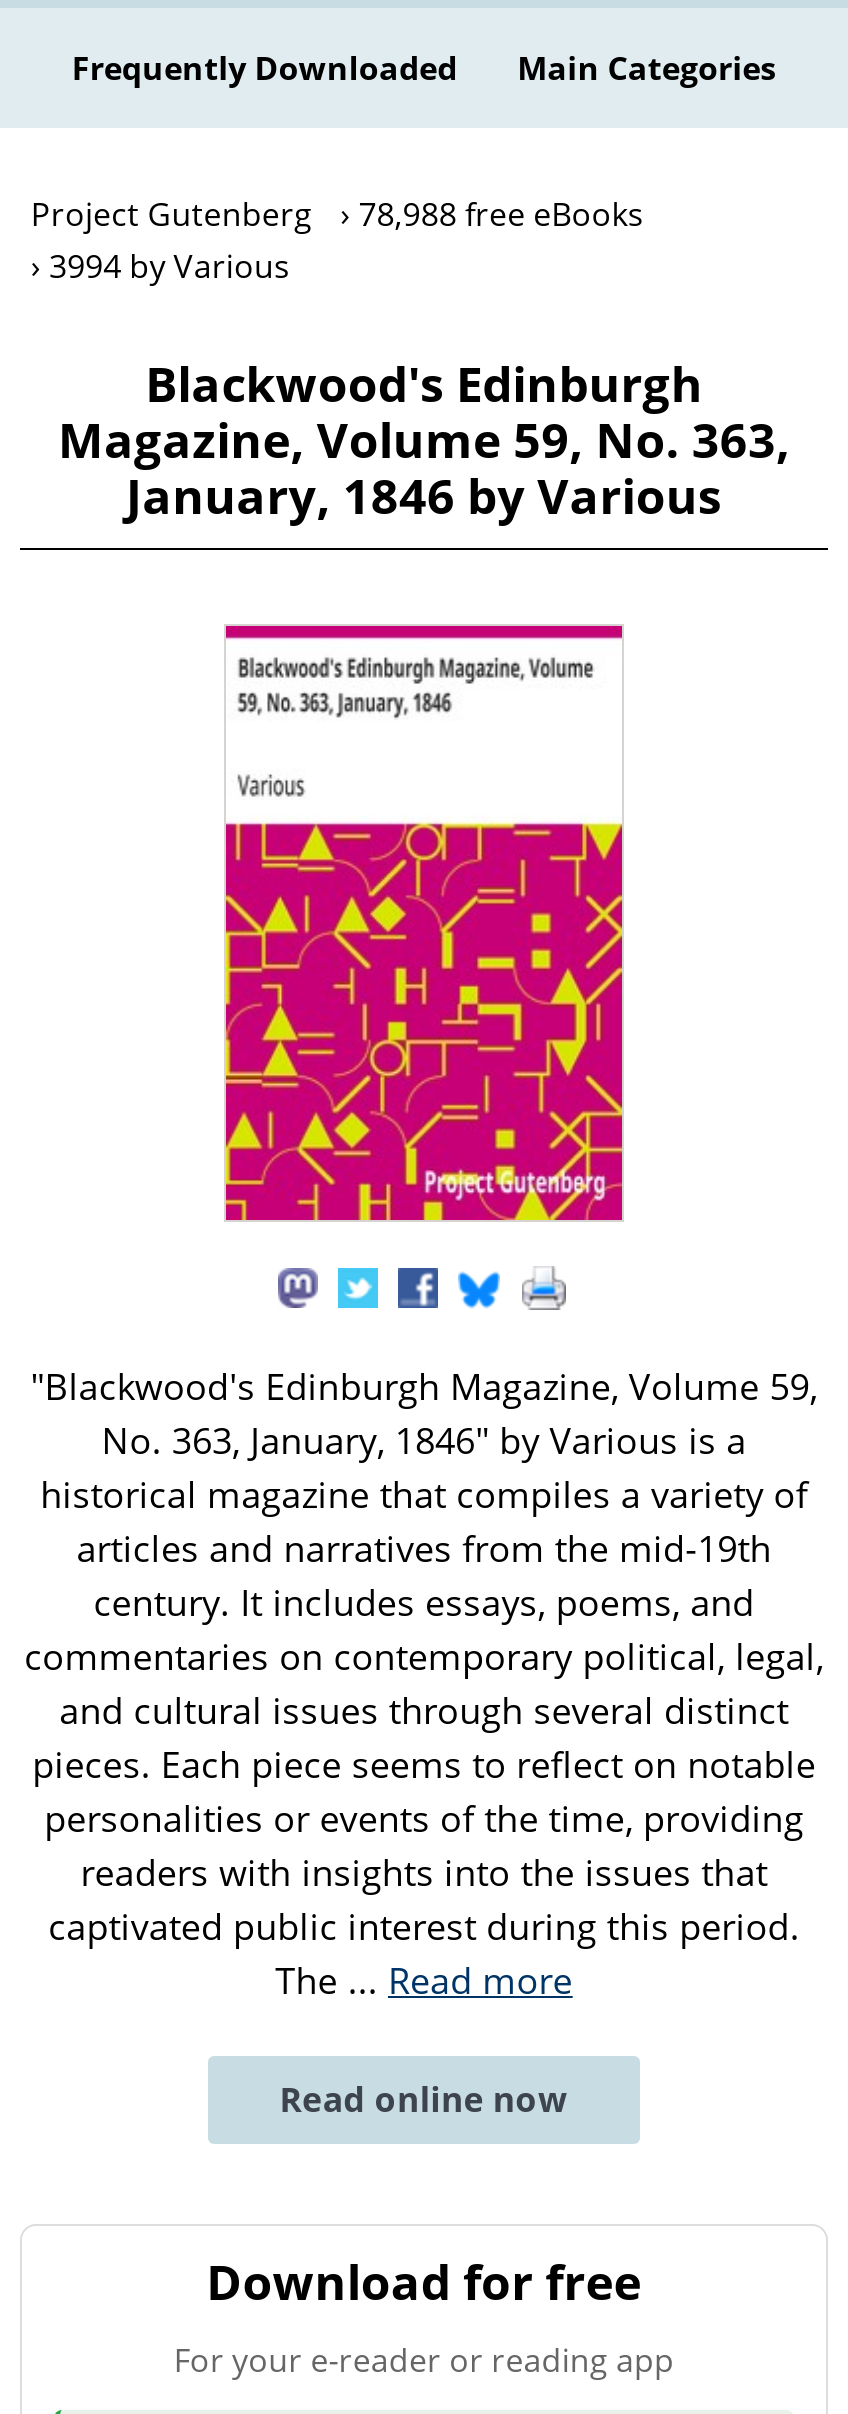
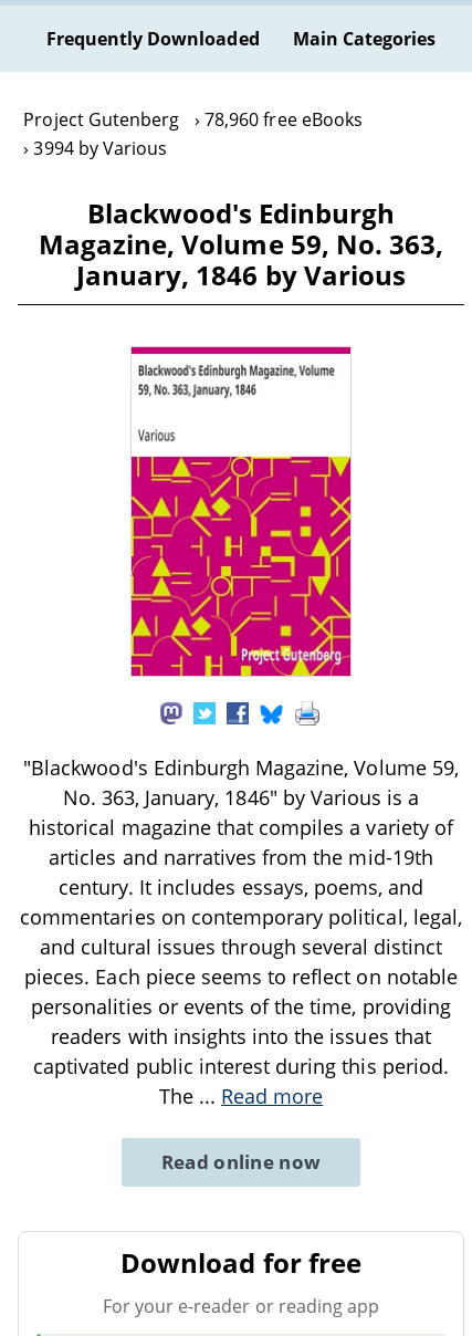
[31,192,644,236] Project Gutenberg 78,988 free eBooks -> [24,107,362,132] Project Gutenberg 78,960 free eBooks

